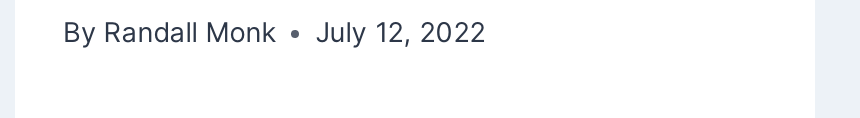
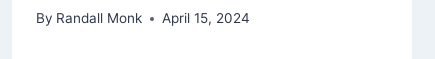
[63,17,485,49] By Randall Monk July 12, 2022 -> [36,10,250,26] By Randall Monk April 15, 2024

